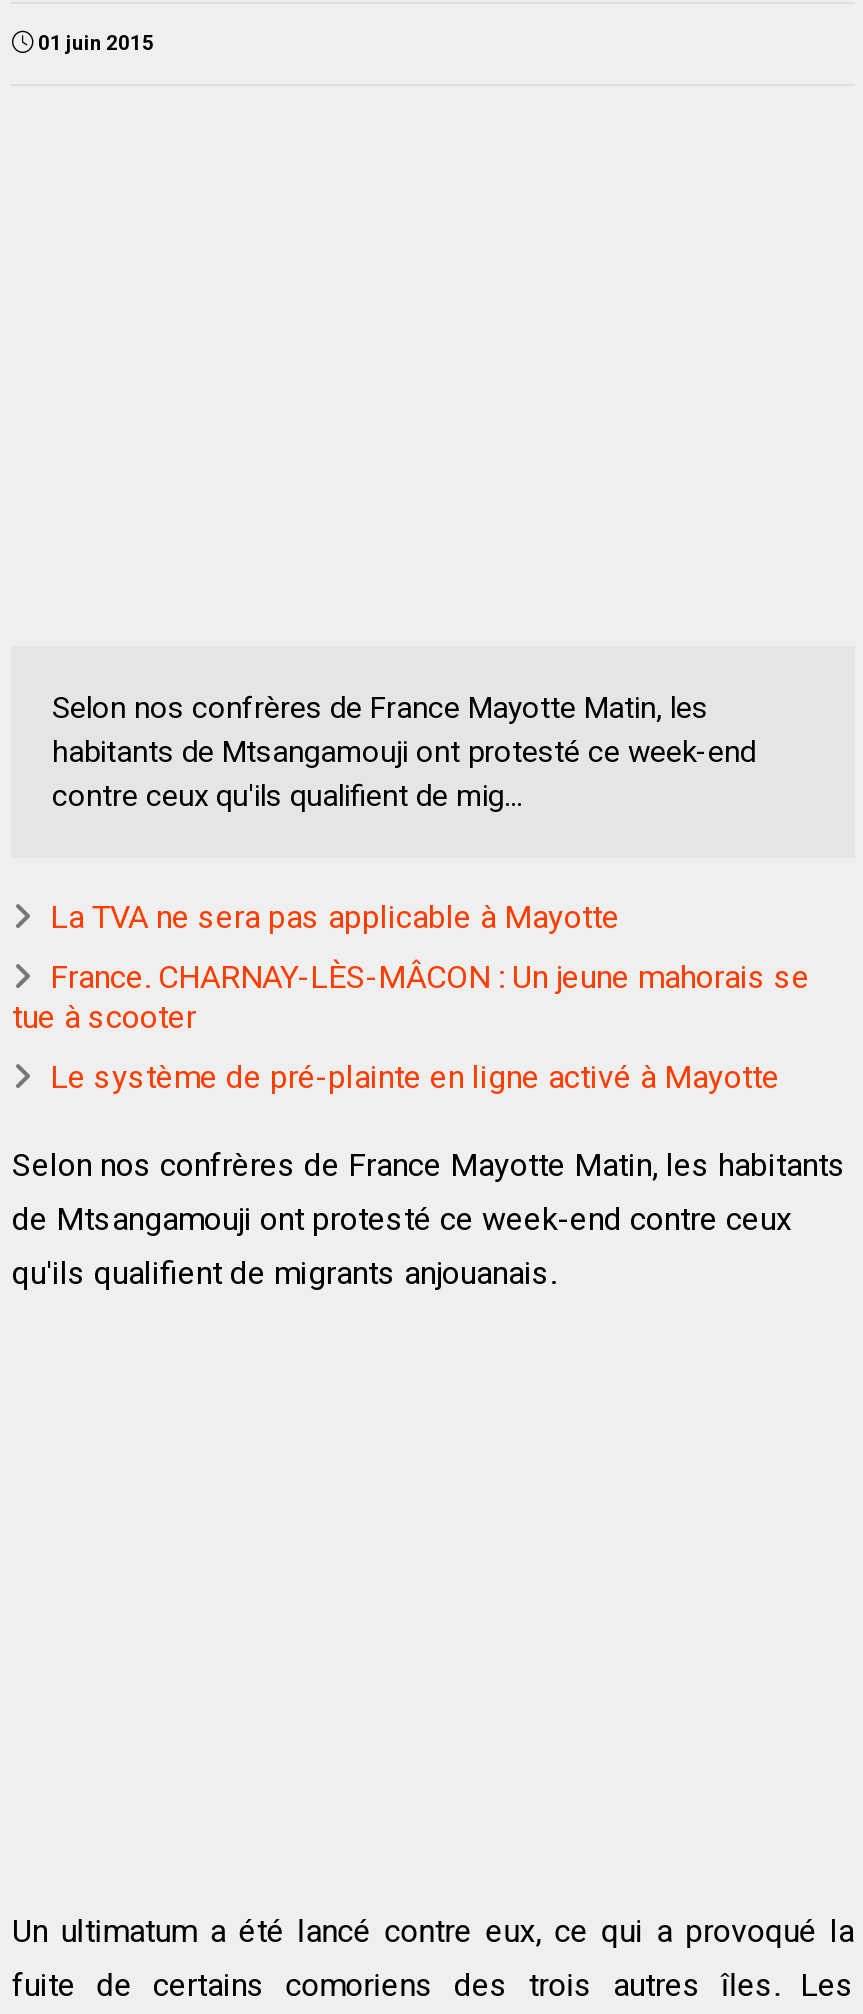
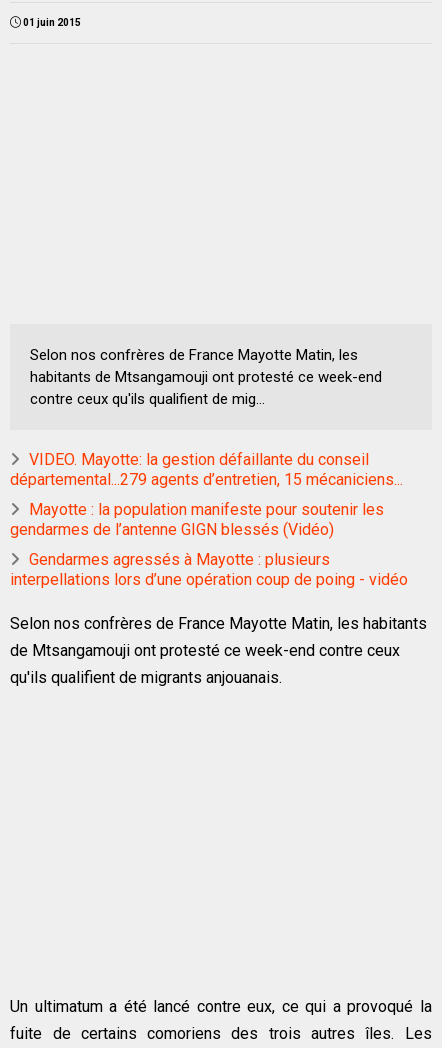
[50,899,620,937] La TVA ne sera pas applicable à Mayotte -> [10,450,403,489] VIDEO. Mayotte: la gestion défaillante du conseil | départemental...279 agents d’entretien, 15 mécaniciens...
[12,959,810,1037] France. CHARNAY-LÈS-MÂCON : Un jeune mahorais se | tue à scooter -> [10,500,384,539] Mayotte : la population manifeste pour soutenir les | gendarmes de l’antenne GIGN blessés (Vidéo)
[50,1059,780,1097] Le système de pré-plainte en ligne activé à Mayotte -> [10,550,408,589] Gendarmes agressés à Mayotte : plusieurs | interpellations lors d’une opération coup de poing - vidéo

